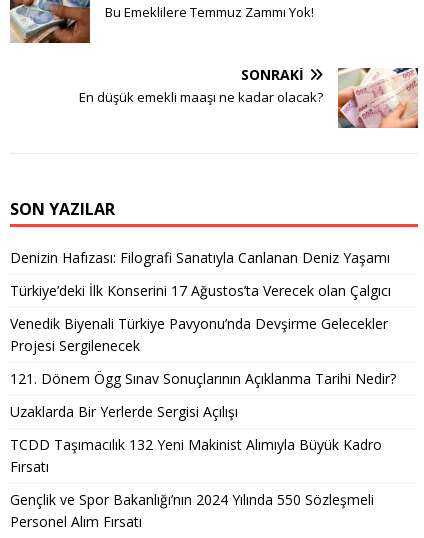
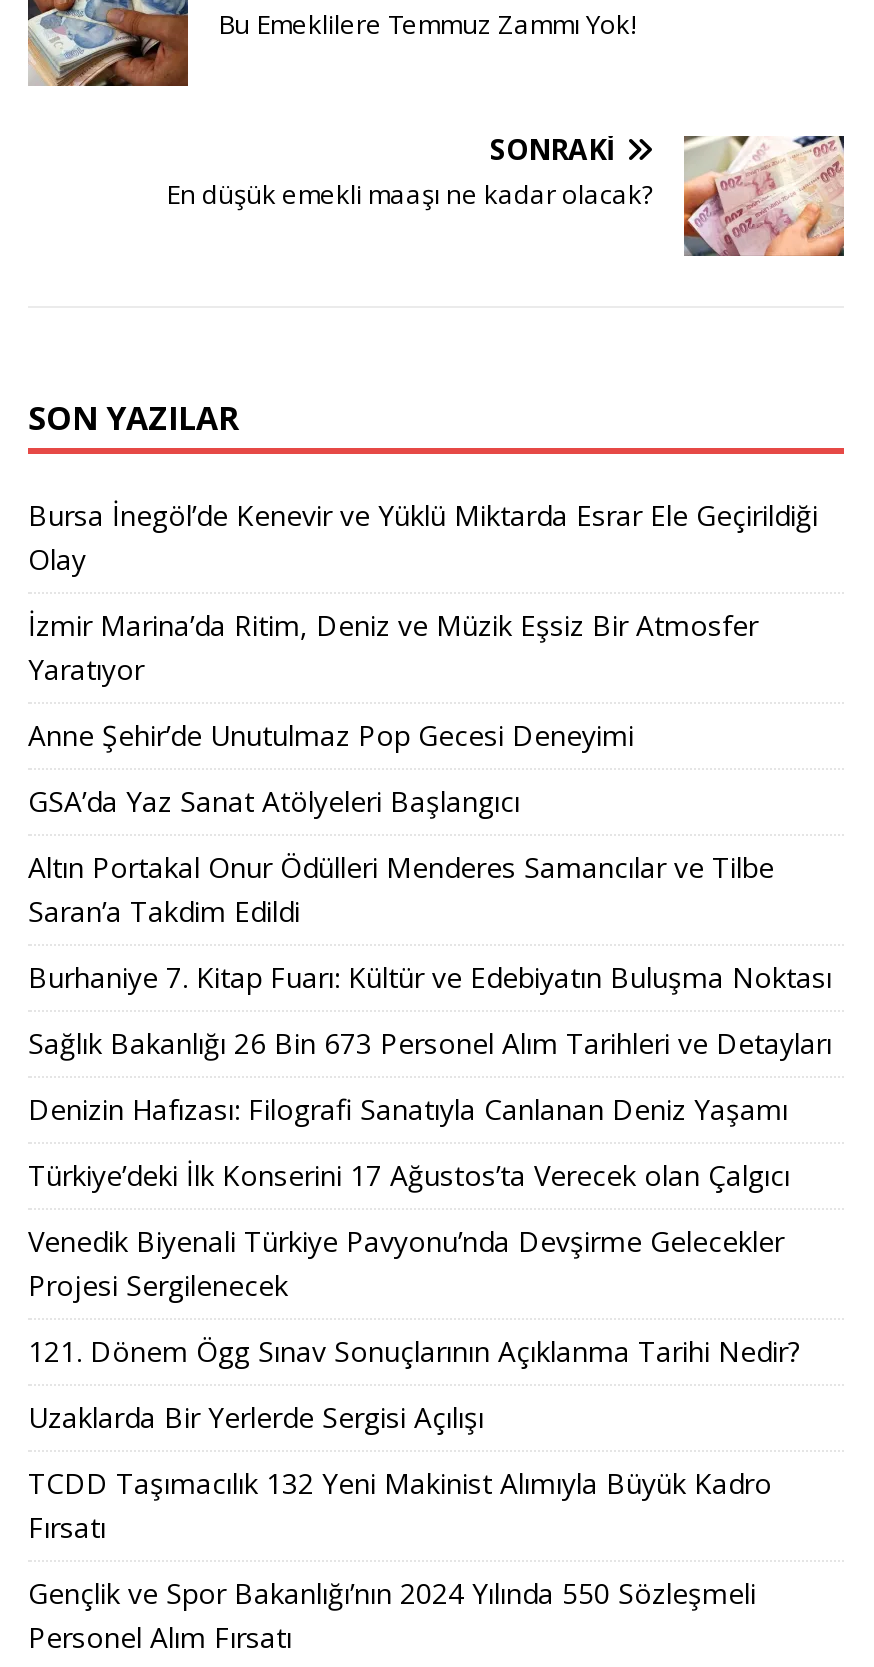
none -> [28,495,832,1061] Bursa İnegöl’de Kenevir ve Yüklü Miktarda Esrar Ele Geçirildiği | Olay | İzmir Marina’da Ritim, Deniz ve Müzik Eşsiz Bir Atmosfer | Yaratıyor | Anne Şehir’de Unutulmaz Pop Gecesi Deneyimi | GSA’da Yaz Sanat Atölyeleri Başlangıcı | Altın Portakal Onur Ödülleri Menderes Samancılar ve Tilbe | Saran’a Takdim Edildi | Burhaniye 7. Kitap Fuarı: Kültür ve Edebiyatın Buluşma Noktası | Sağlık Bakanlığı 26 Bin 673 Personel Alım Tarihleri ve Detayları

